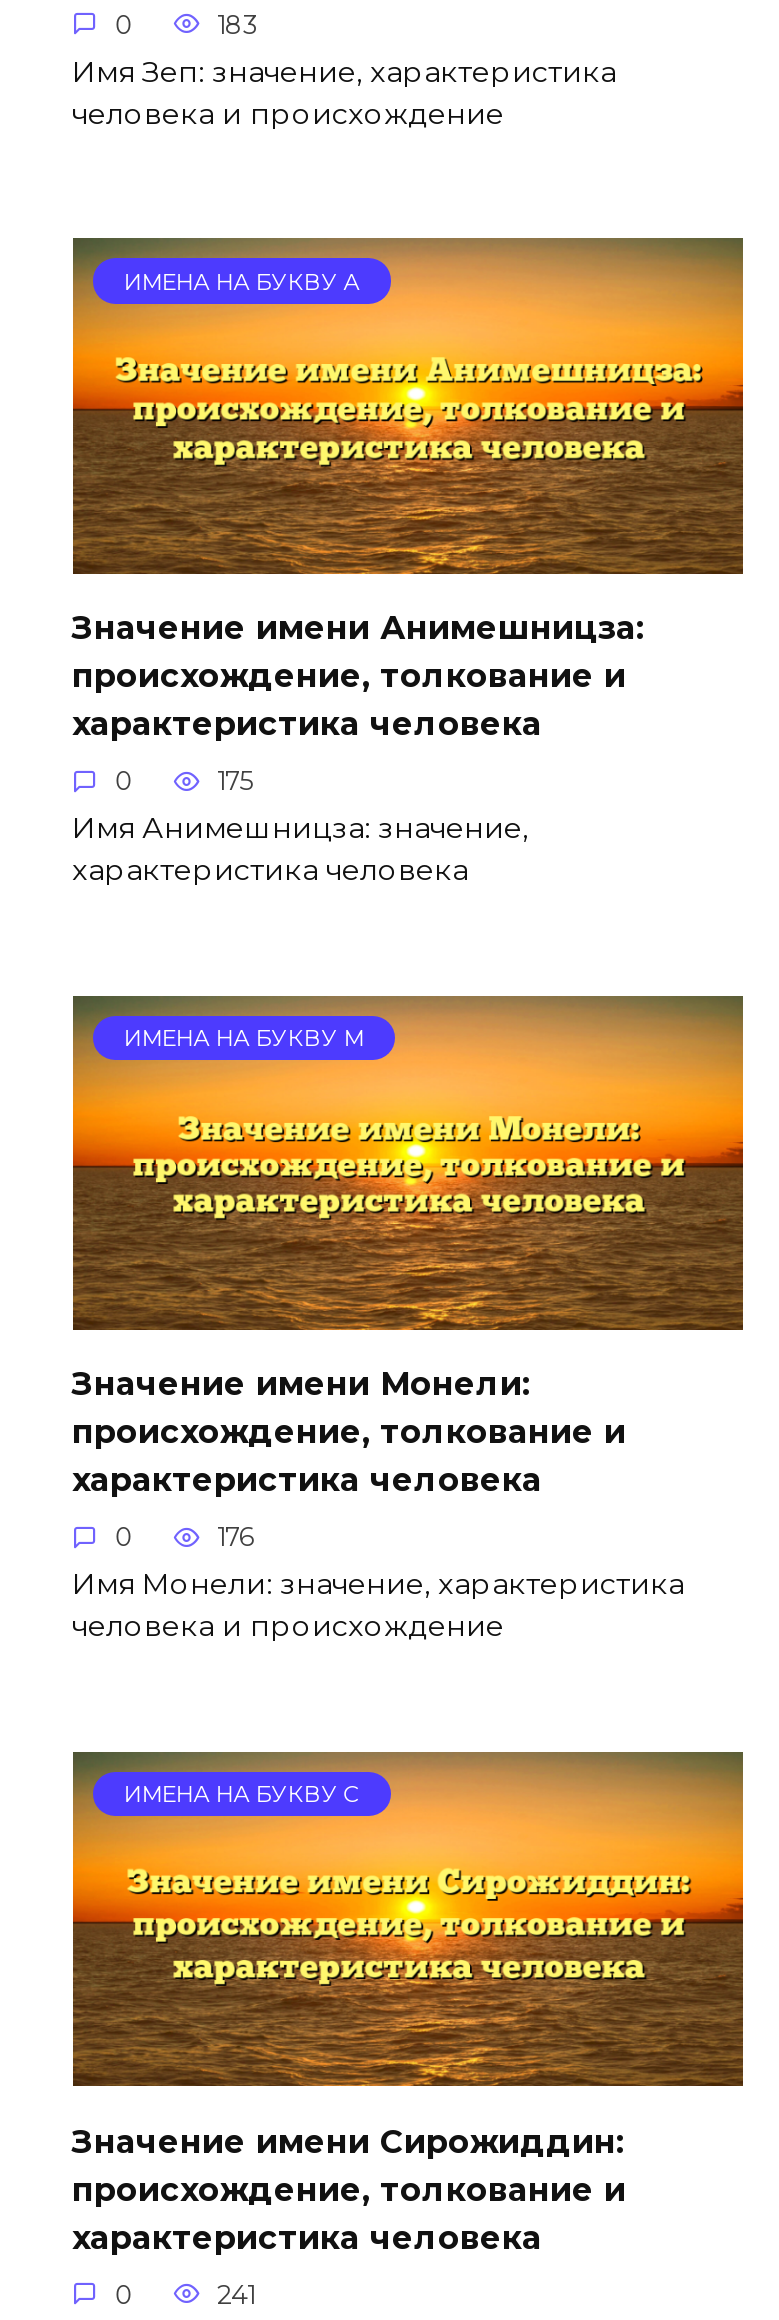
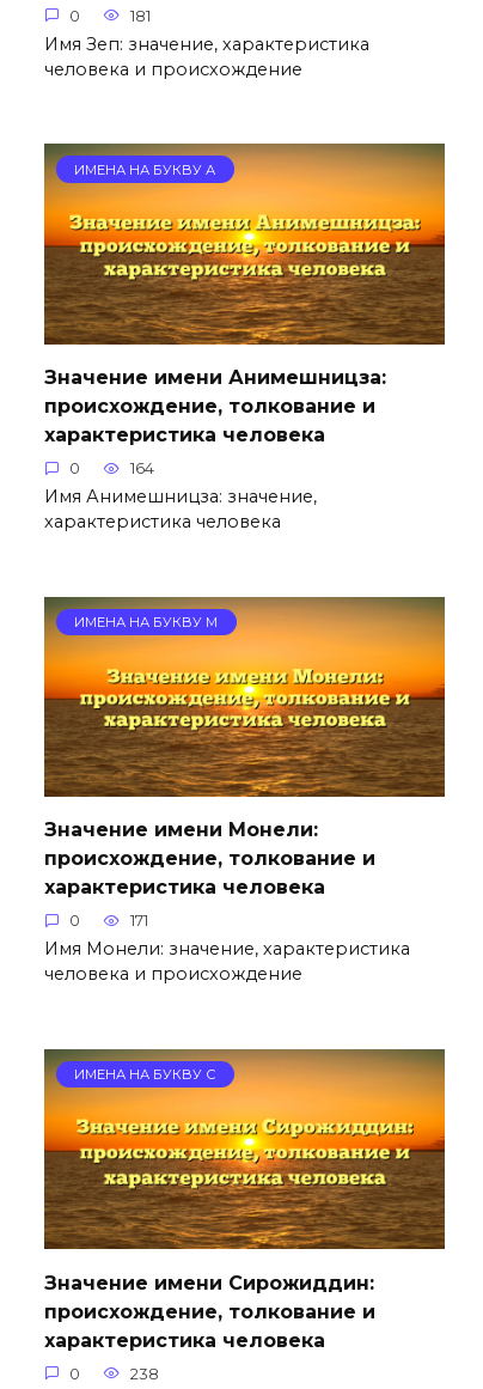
[217,10,259,40] 183 -> [130,7,151,25] 181
[217,766,253,796] 175 -> [130,460,154,478] 164
[217,1523,255,1553] 176 -> [130,912,148,930] 171
[217,2279,255,2309] 241 -> [130,1365,159,1383] 238

